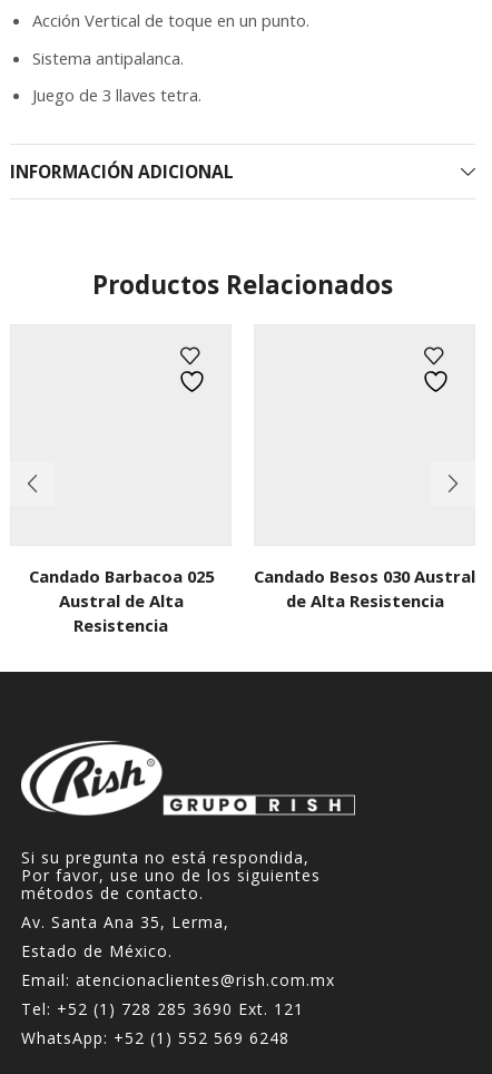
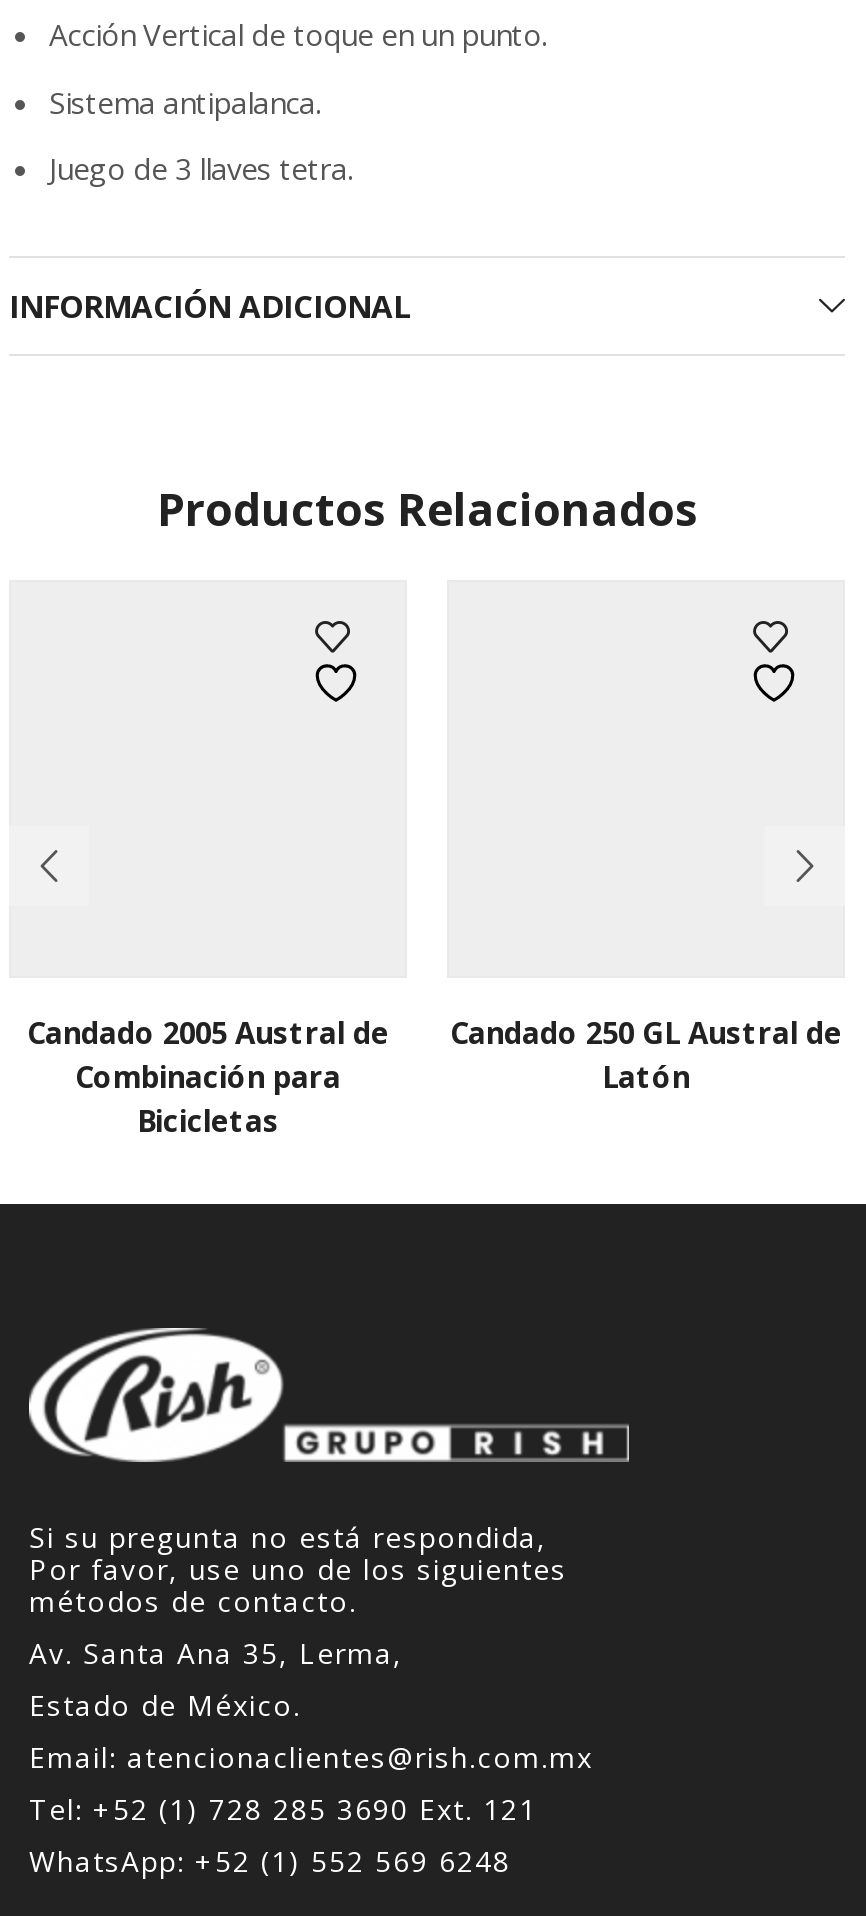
[28,564,213,636] Candado Barbacoa 025 | Austral de Alta | Resistencia -> [27,1011,389,1139] Candado 2005 Austral de | Combinación para | Bicicletas
[254,564,475,611] Candado Besos 030 Austral | de Alta Resistencia -> [450,1011,842,1095] Candado 250 GL Austral de | Latón

